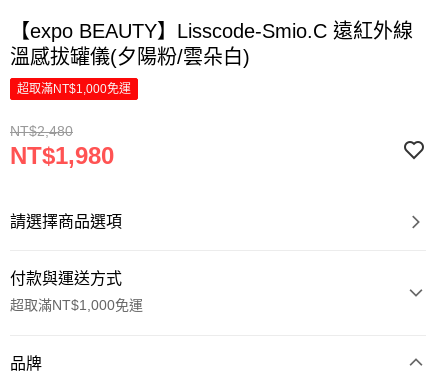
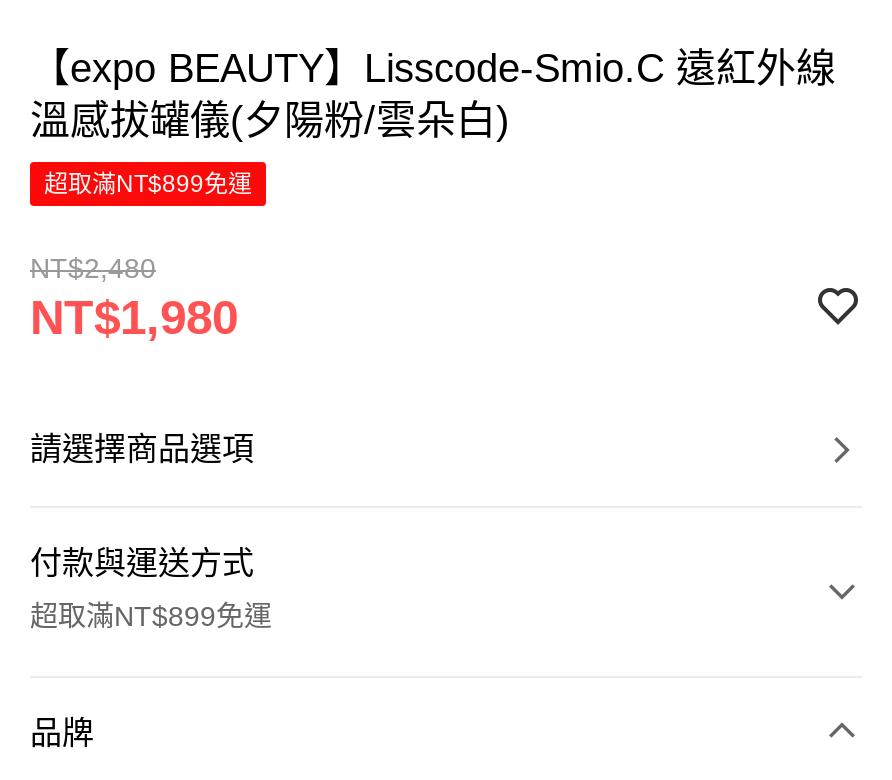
[17,82,131,96] 超取滿NT$1,000免運 -> [44,170,252,198] 超取滿NT$899免運
[10,297,143,313] 超取滿NT$1,000免運 -> [30,600,272,632] 超取滿NT$899免運

